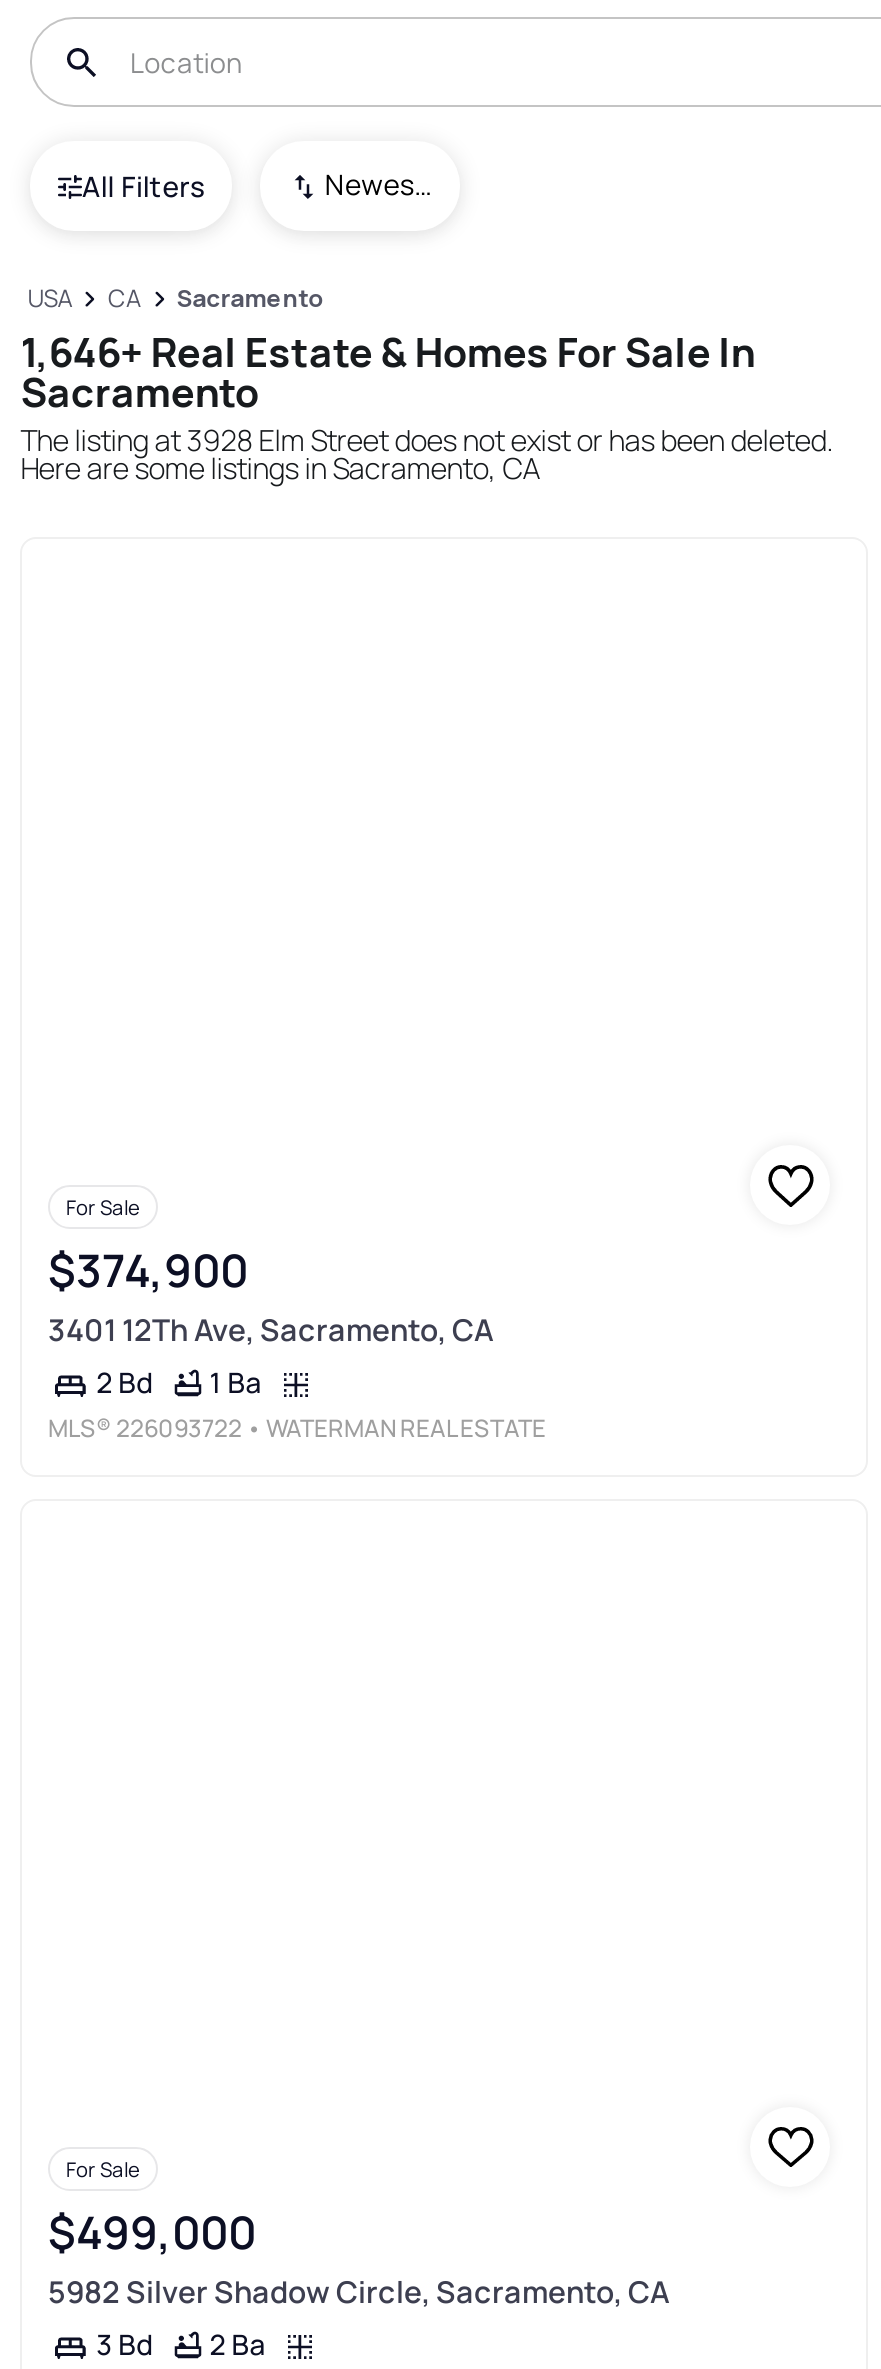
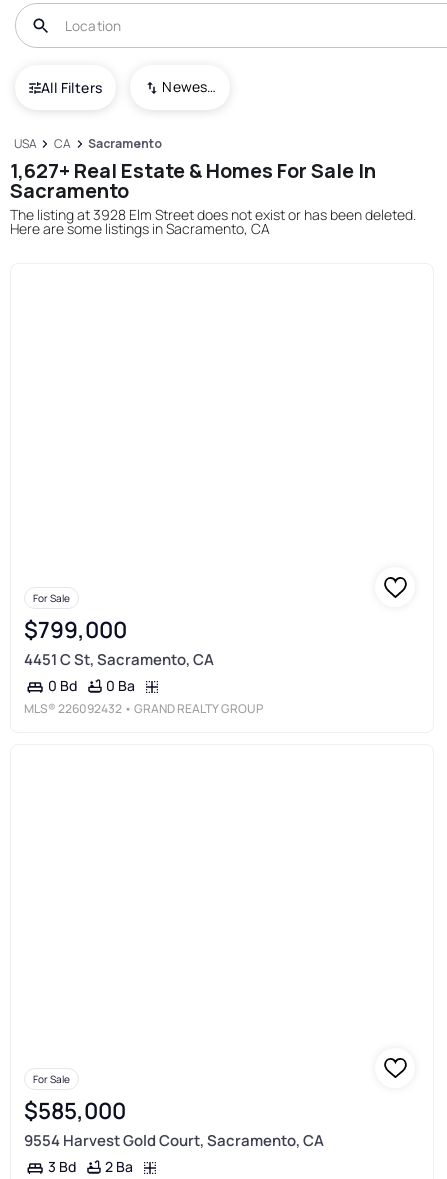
[20,325,754,379] 1,646+ Real Estate & Homes For Sale In -> [10,157,376,184] 1,627+ Real Estate & Homes For Sale In
[48,1239,248,1301] $374,900 -> [24,614,127,645] $799,000
[48,1310,494,1352] 3401 12Th Ave, Sacramento, CA -> [24,649,214,670] 4451 C St, Sacramento, CA
[96,1364,152,1402] 2 Bd -> [48,676,77,695] 0 Bd
[210,1363,262,1401] 1 Ba -> [106,676,135,695] 0 Ba
[48,1412,546,1446] MLS® 226093722 • WATERMAN REAL ESTATE -> [24,700,263,717] MLS® 226092432 • GRAND REALTY GROUP
[48,2200,256,2262] $499,000 -> [24,1095,126,1126] $585,000
[48,2271,670,2313] 5982 Silver Shadow Circle, Sacramento, CA -> [24,1130,324,1151] 9554 Harvest Gold Court, Sacramento, CA

